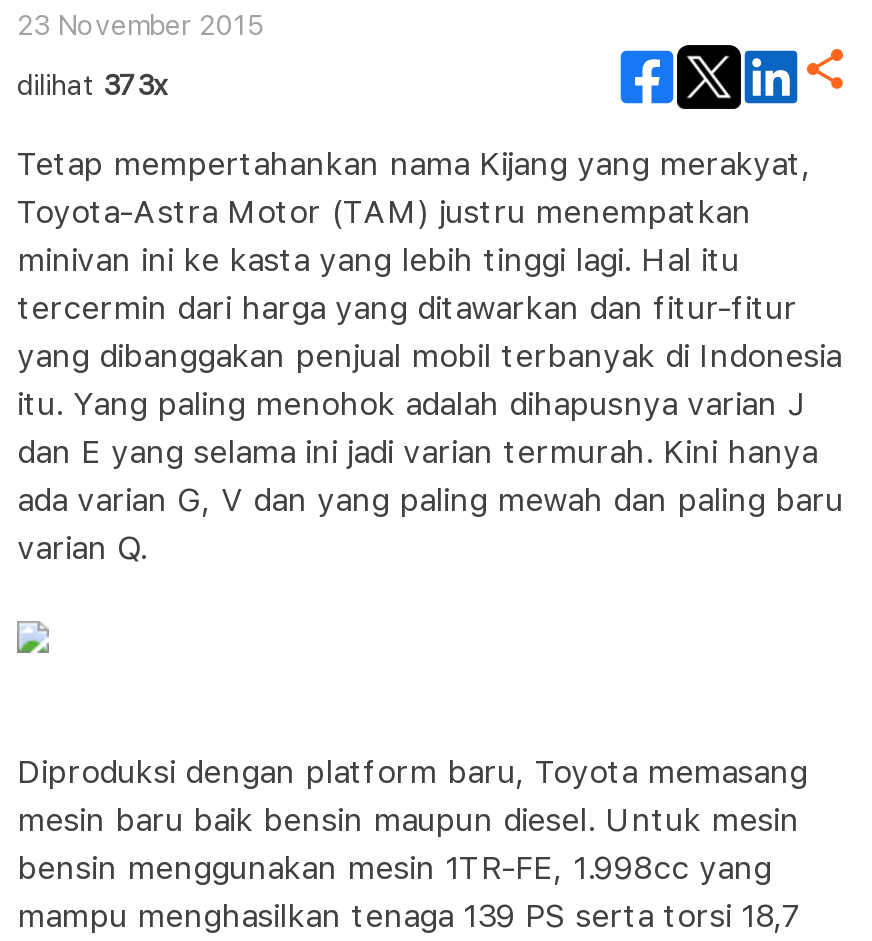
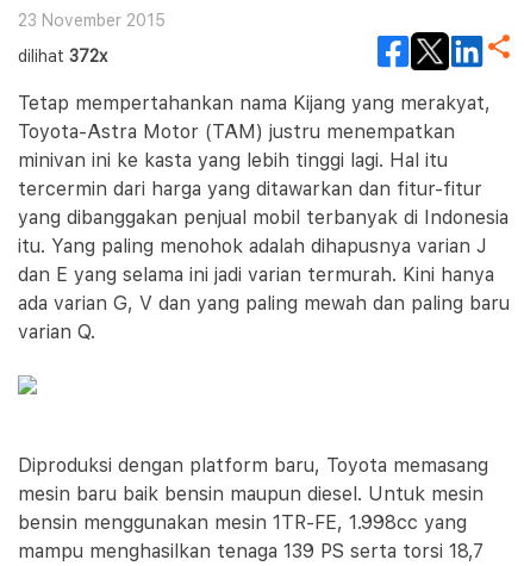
[17,69,167,101] dilihat 373x -> [18,46,107,66] dilihat 372x

